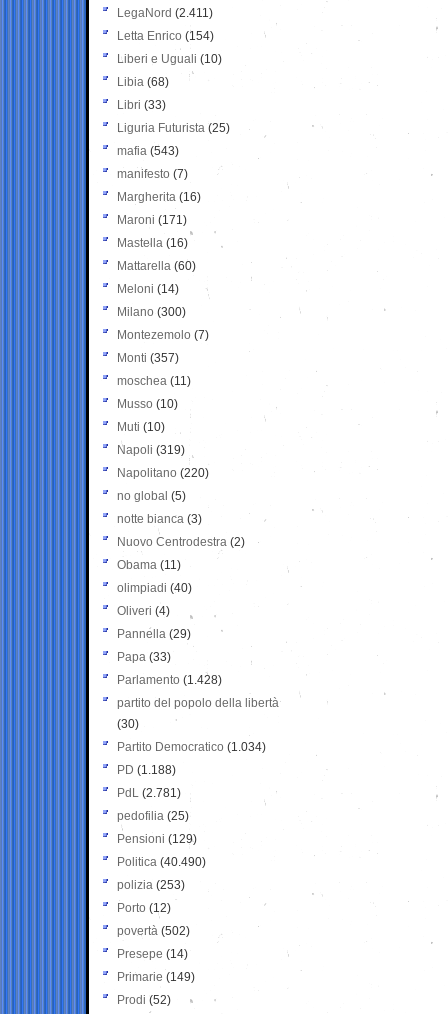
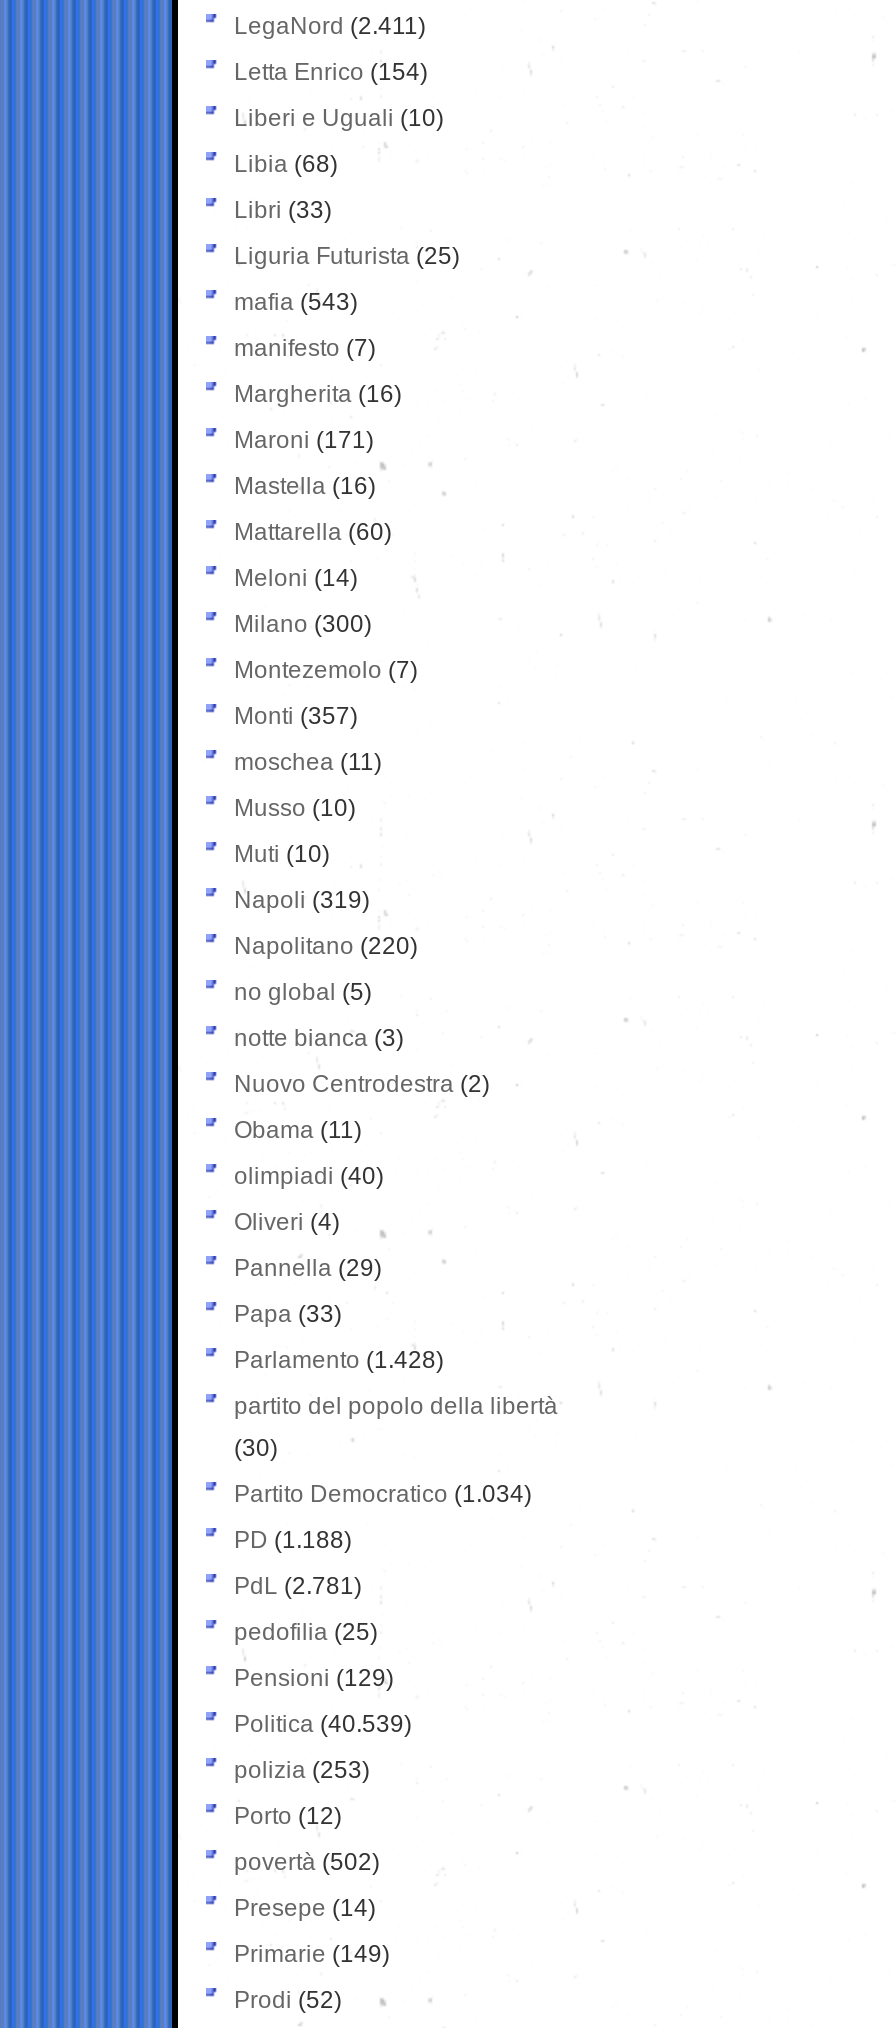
[117,855,206,869] Politica (40.490) -> [234,1710,412,1738] Politica (40.539)

